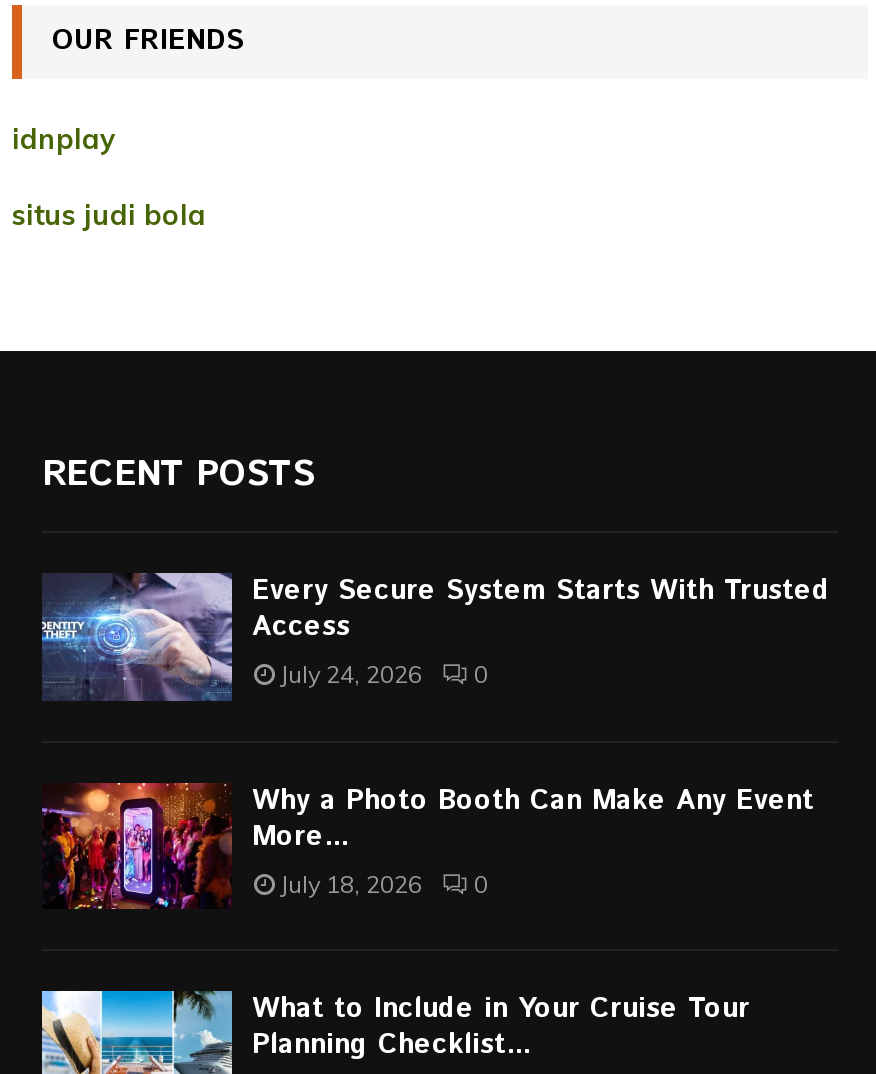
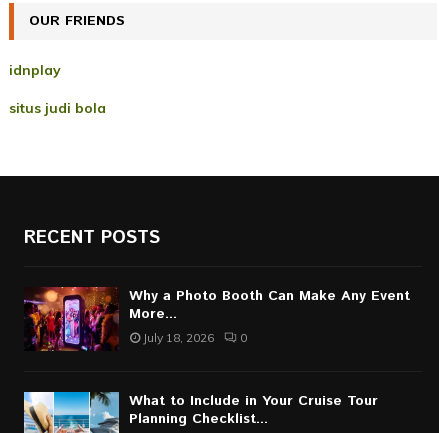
[40,571,830,703] [image] | Every Secure System Starts With Trusted | Access | July 24, 2026 | 0 -> none

